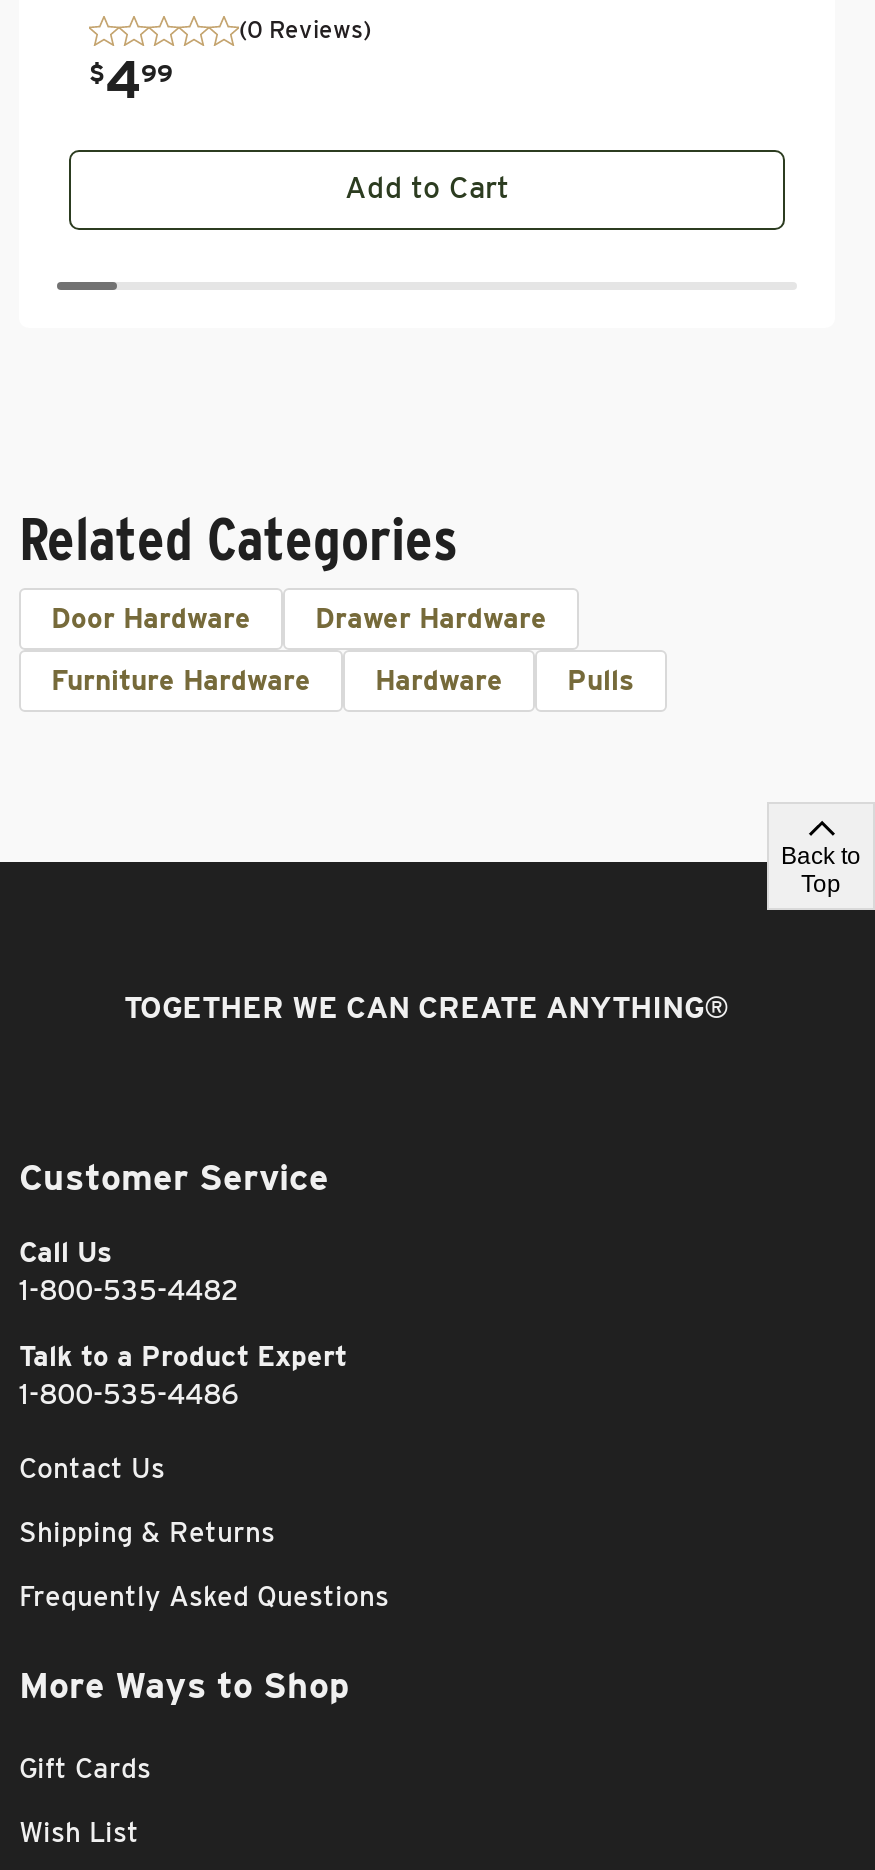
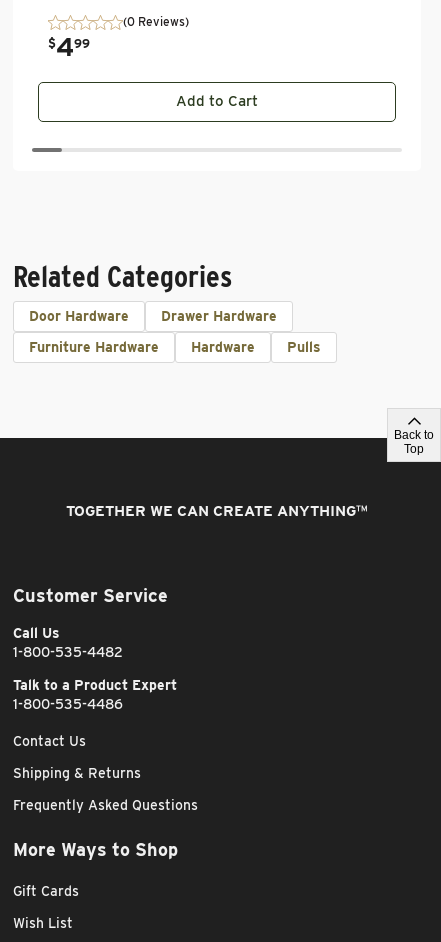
[124,991,730,1027] TOGETHER WE CAN CREATE ANYTHING® -> [66,502,368,520] TOGETHER WE CAN CREATE ANYTHING™

